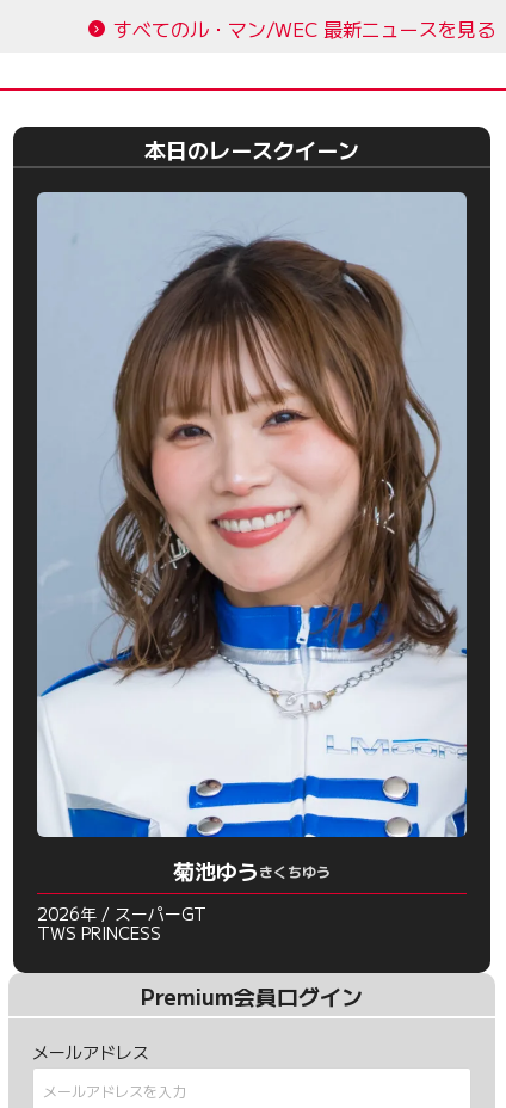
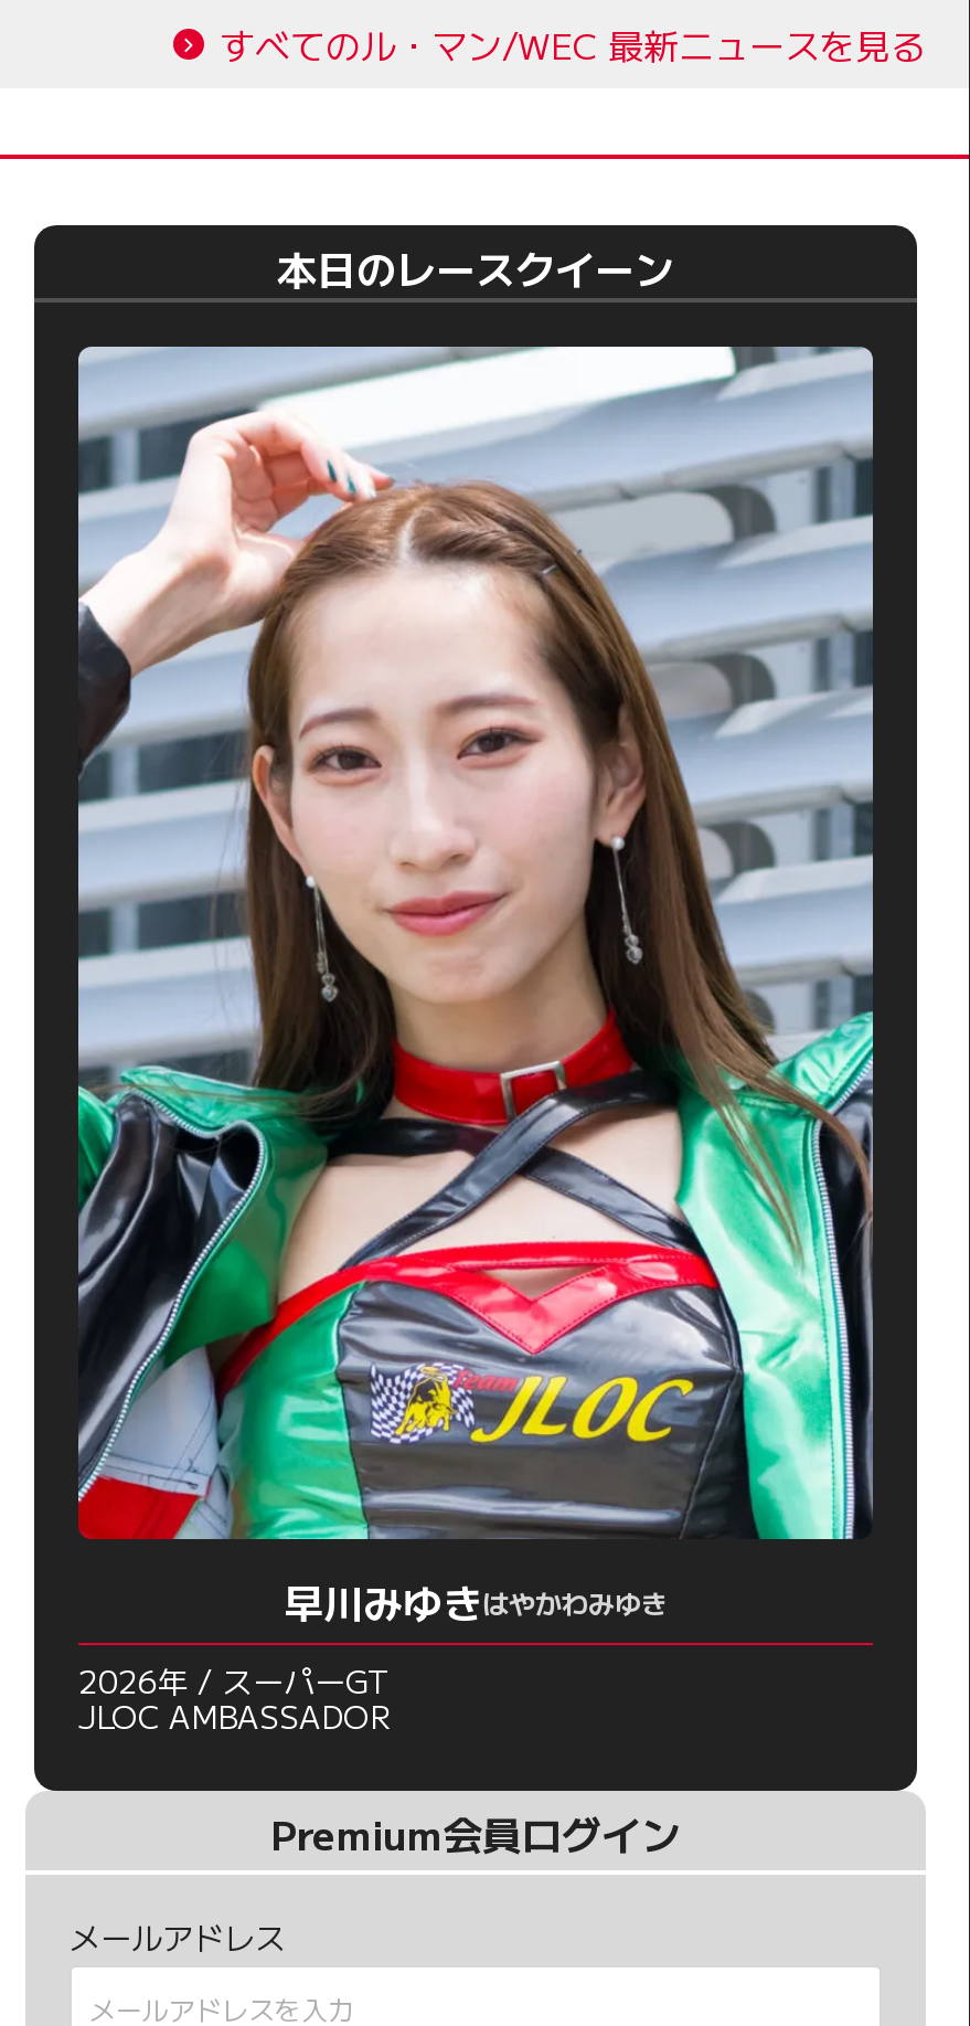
[36,192,468,887] [image] | 菊池ゆうきくちゆう -> [76,347,875,1631] [image] | 早川みゆきはやかわみゆき
[37,921,161,945] TWS PRINCESS -> [78,1695,390,1739] JLOC AMBASSADOR

